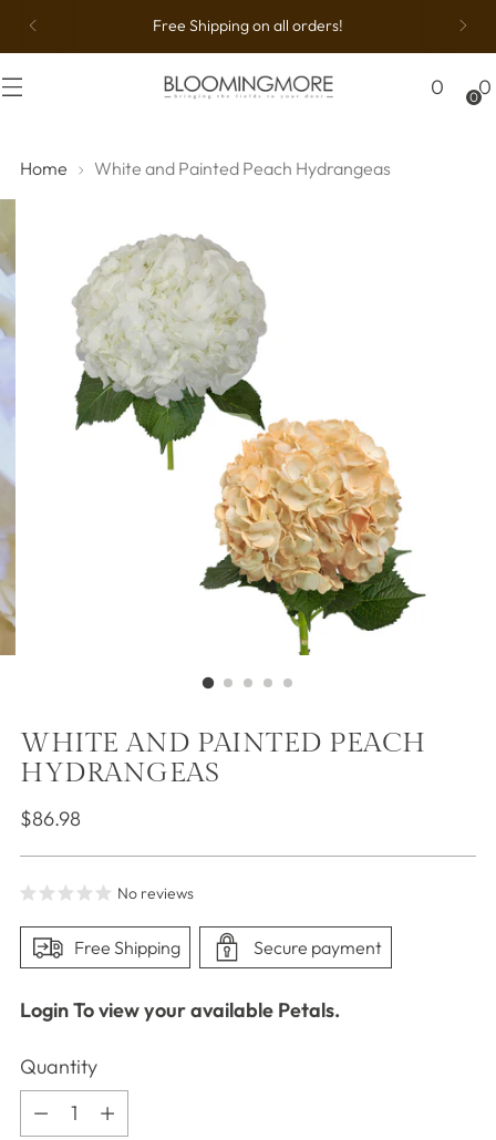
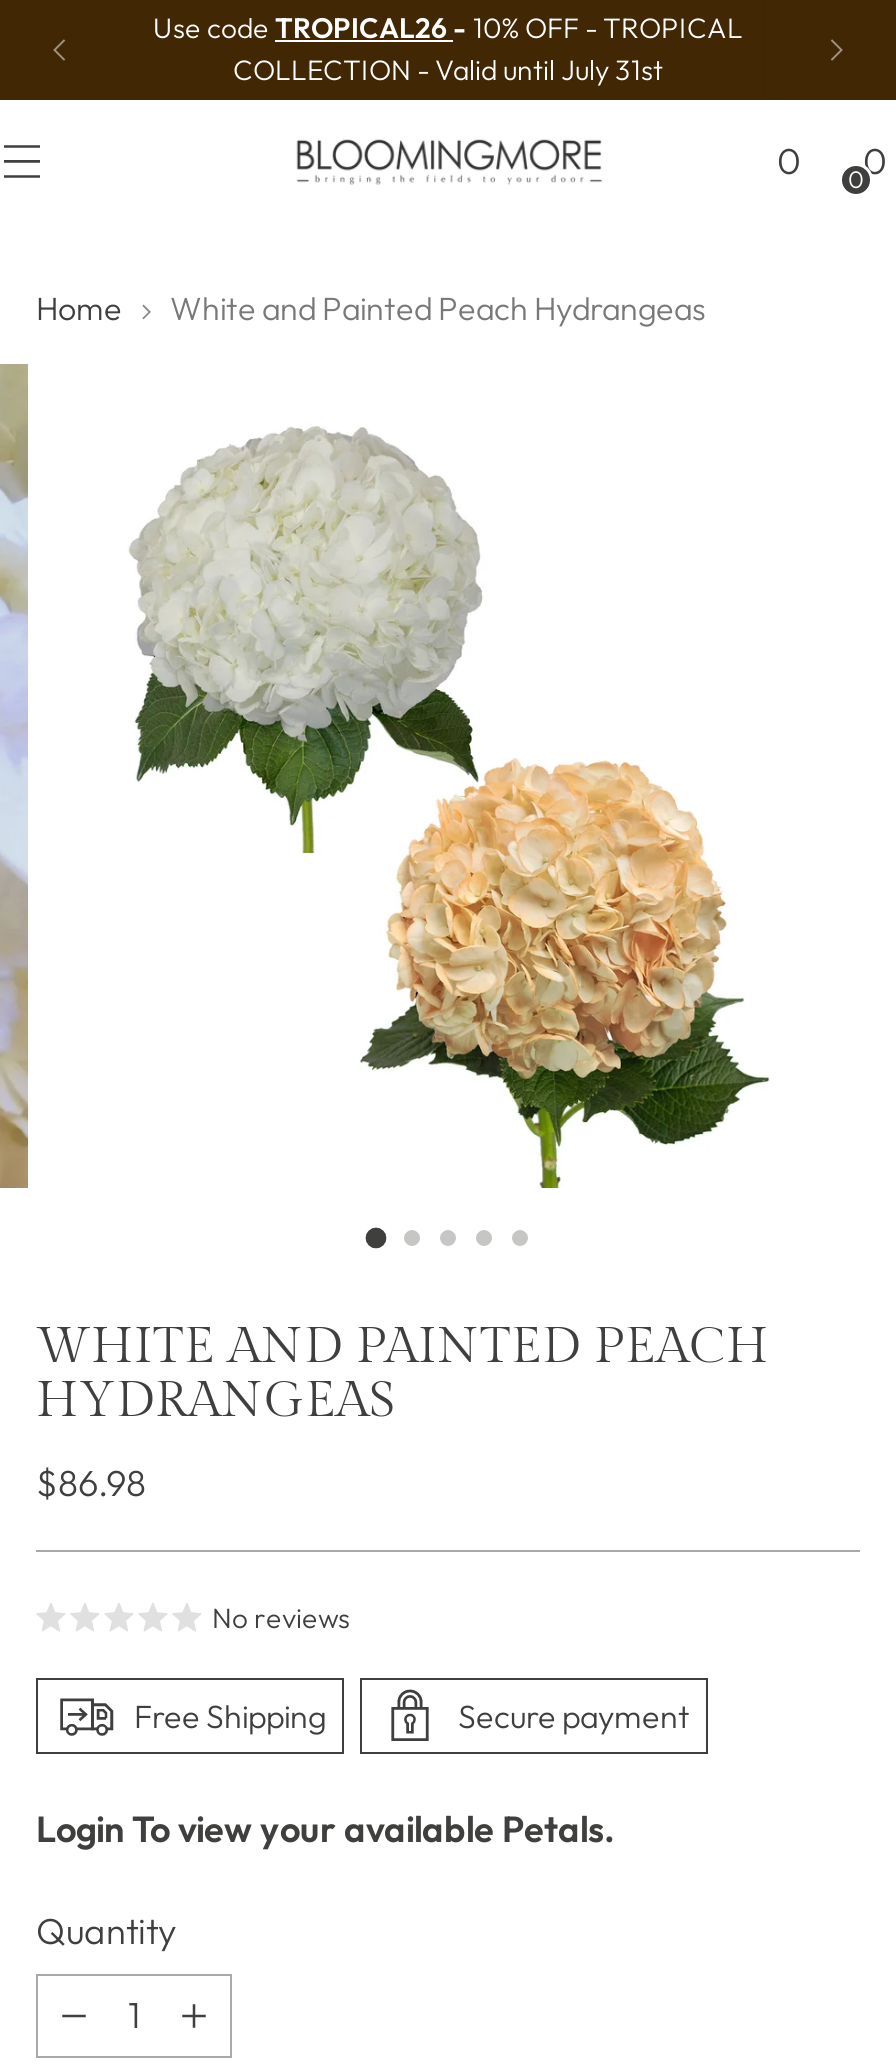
[153,15,343,35] Free Shipping on all orders! -> [153,10,743,88] Use code TROPICAL26 - 10% OFF - TROPICAL | COLLECTION - Valid until July 31st

